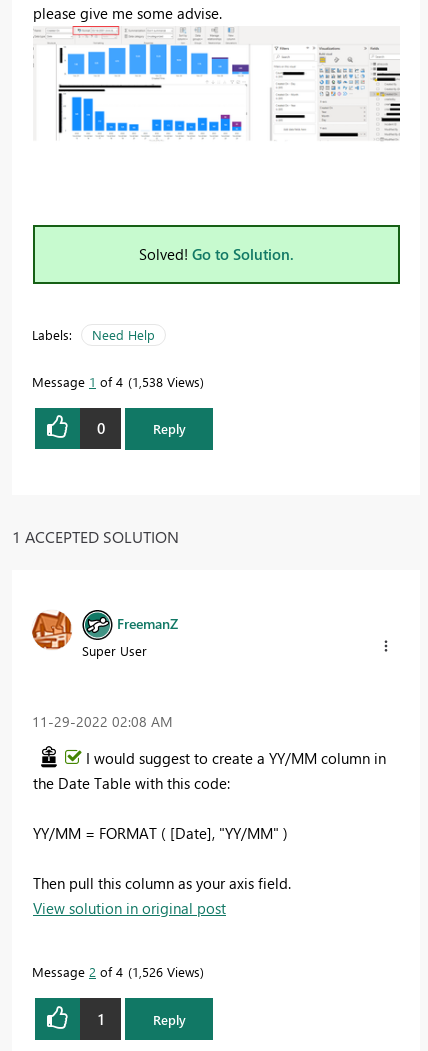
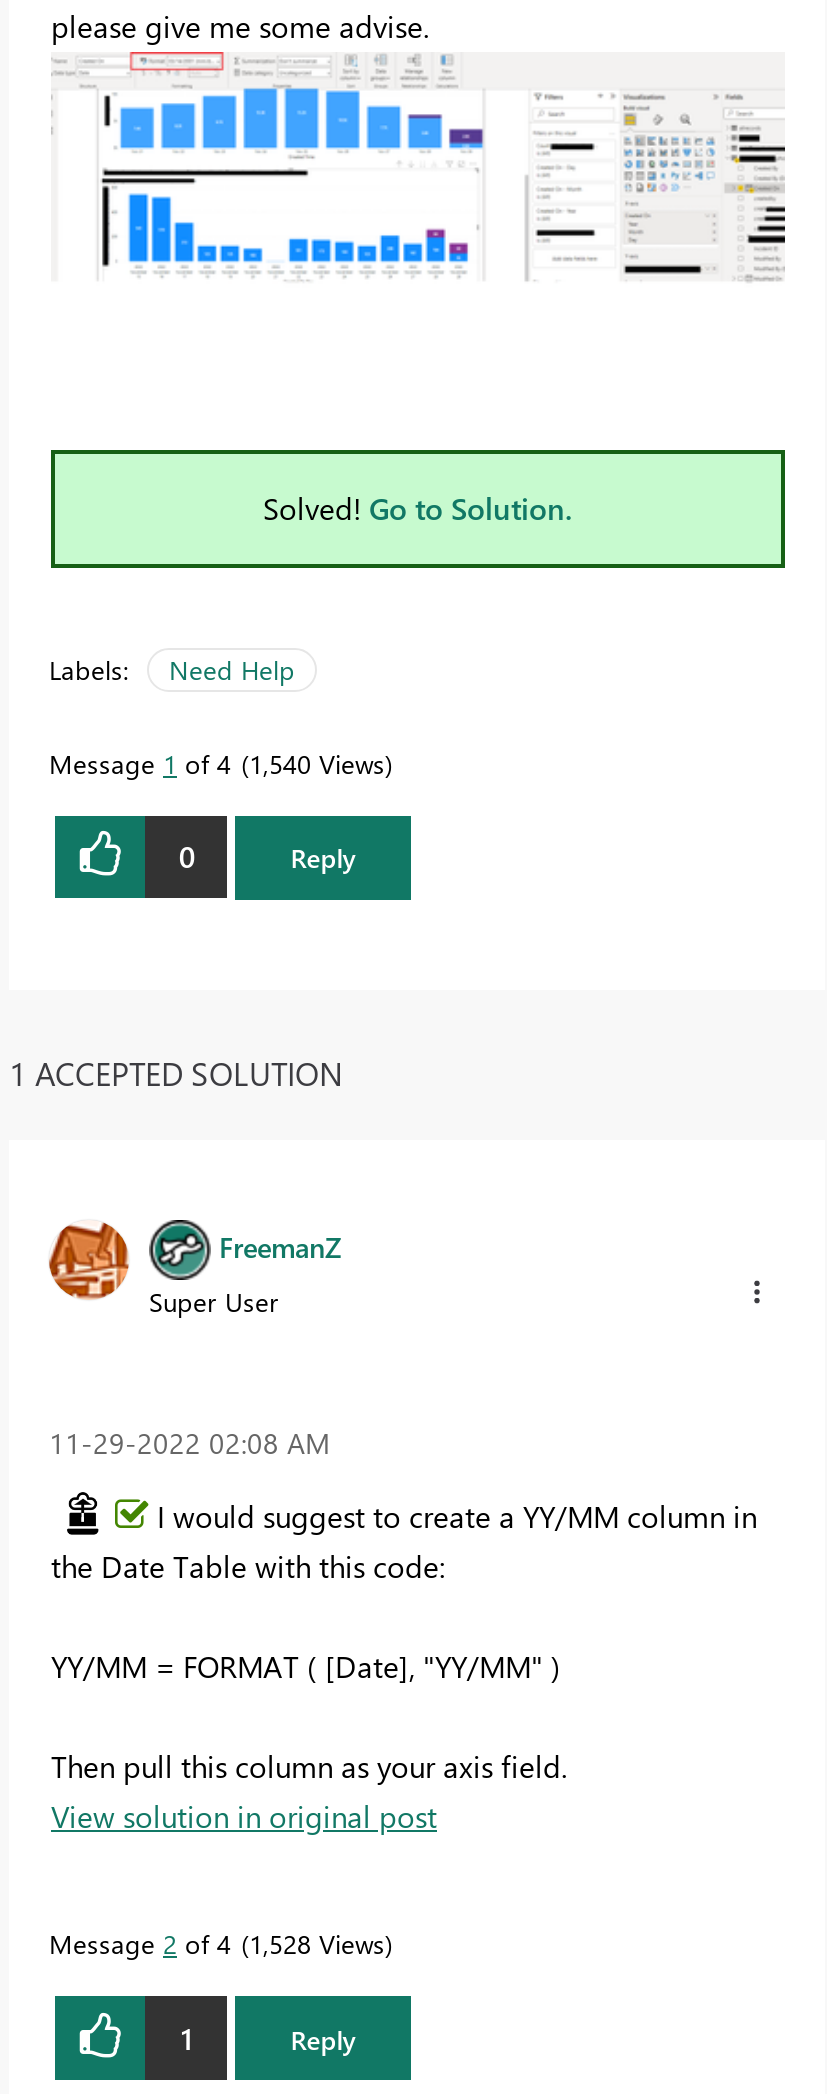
[32,373,200,390] Message 1 of 4 1,538 Views -> [49,745,385,779] Message 1 of 4 1,540 Views
[32,963,200,980] Message 2 of 4 1,526 Views -> [49,1926,385,1960] Message 2 of 4 1,528 Views

